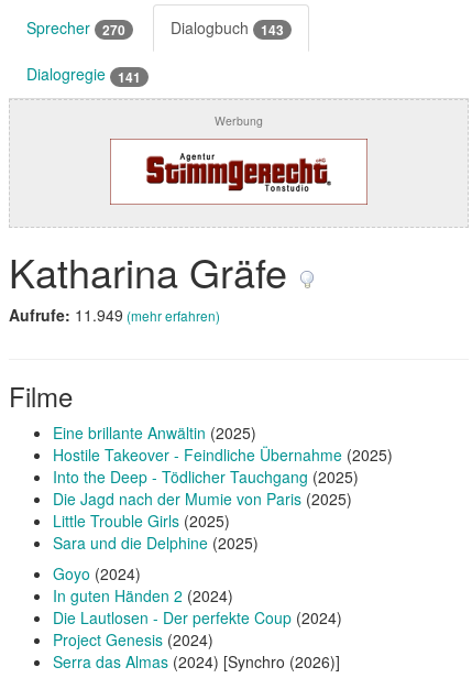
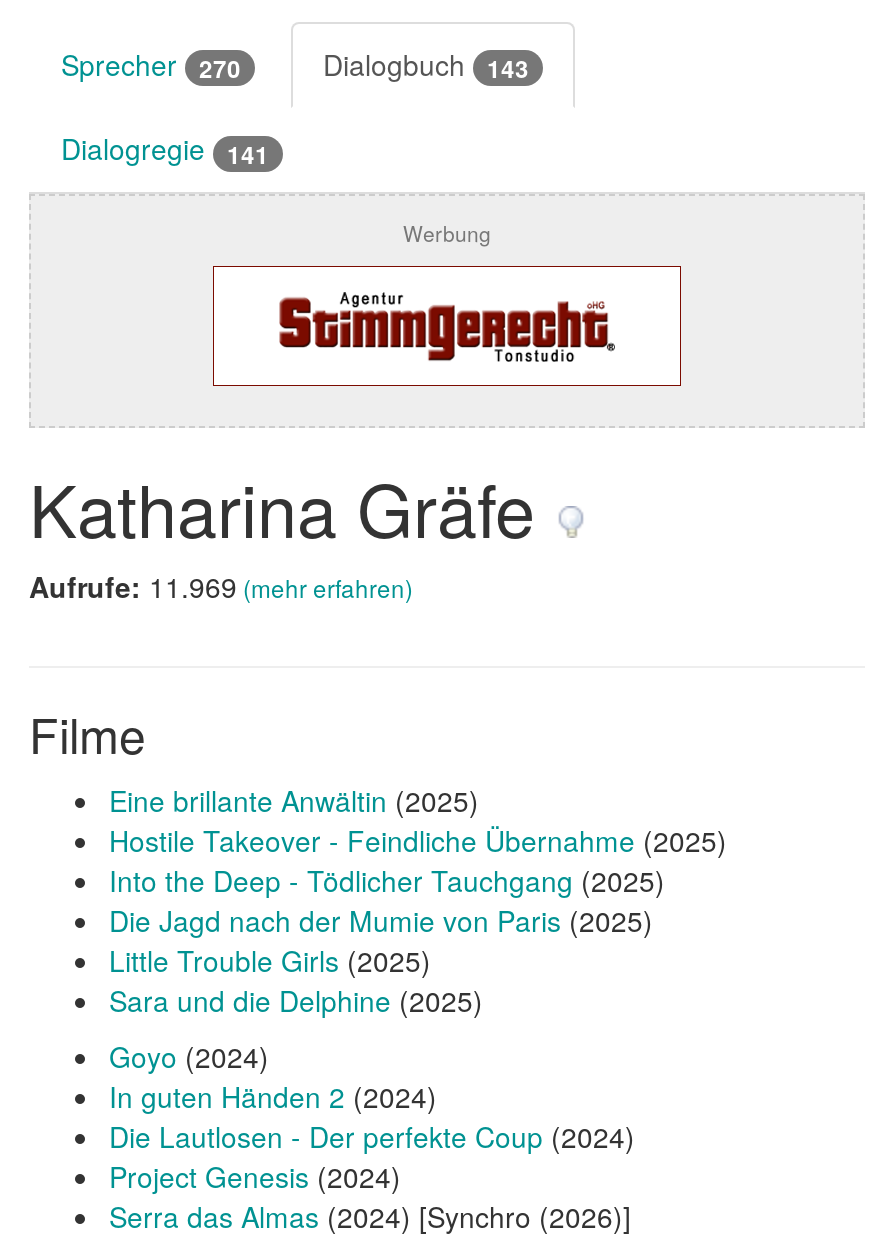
[9,303,220,325] Aufrufe: 11.949 (mehr erfahren) -> [29,565,413,605] Aufrufe: 11.969 (mehr erfahren)

